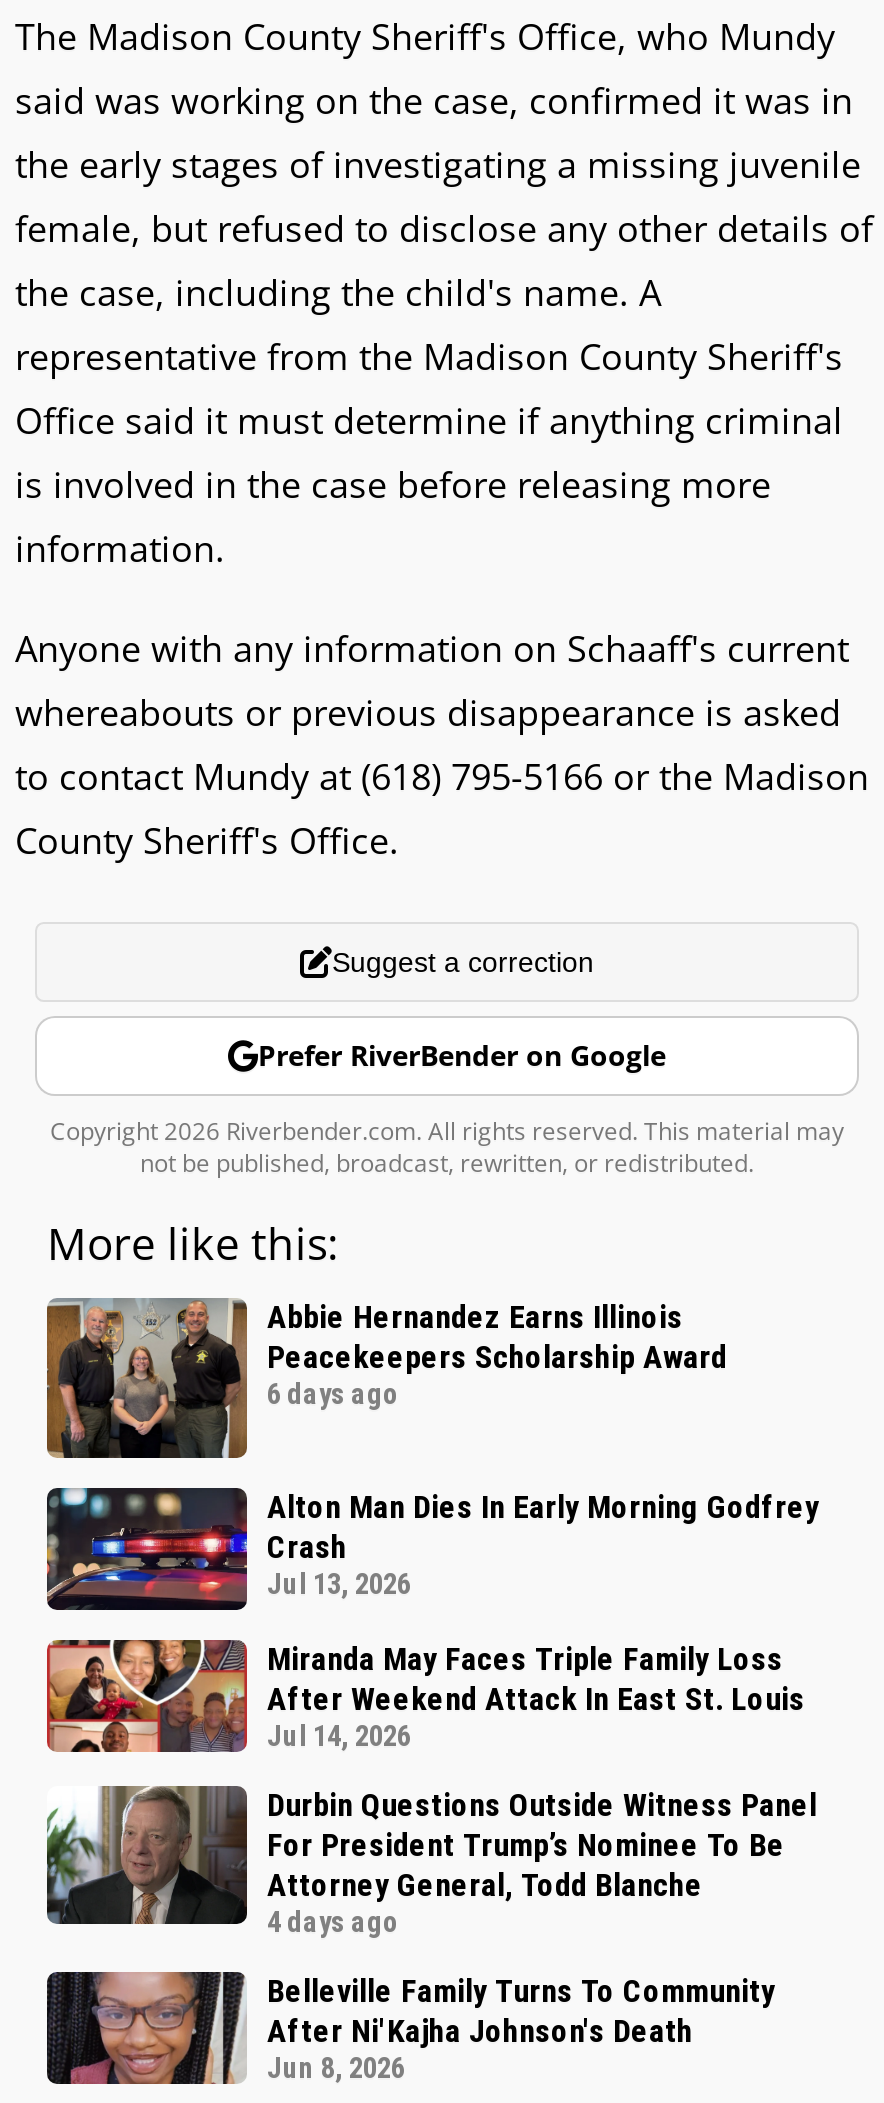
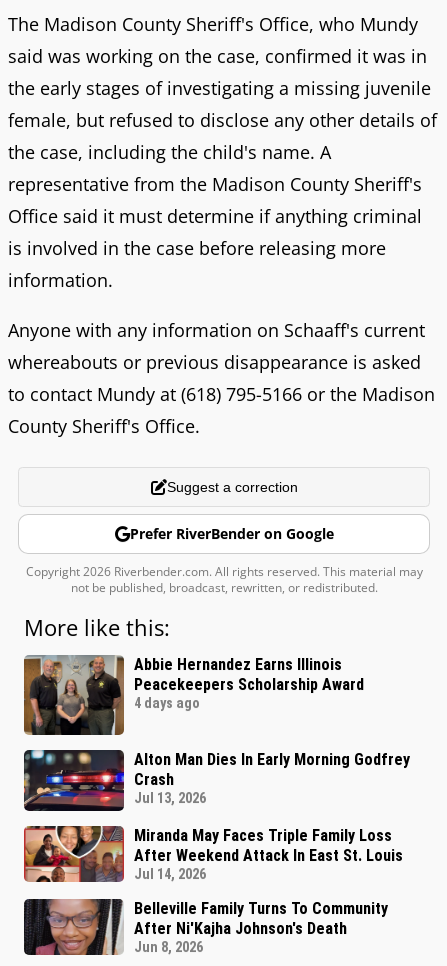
[267,1377,399,1411] 6 days ago -> [134,695,200,712] 4 days ago
[45,1786,817,1940] [image] | Durbin Questions Outside Witness Panel | For President Trump’s Nominee To Be | Attorney General, Todd Blanche | 4 days ago -> none

